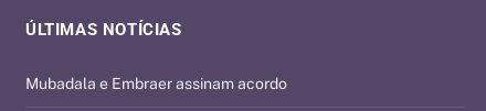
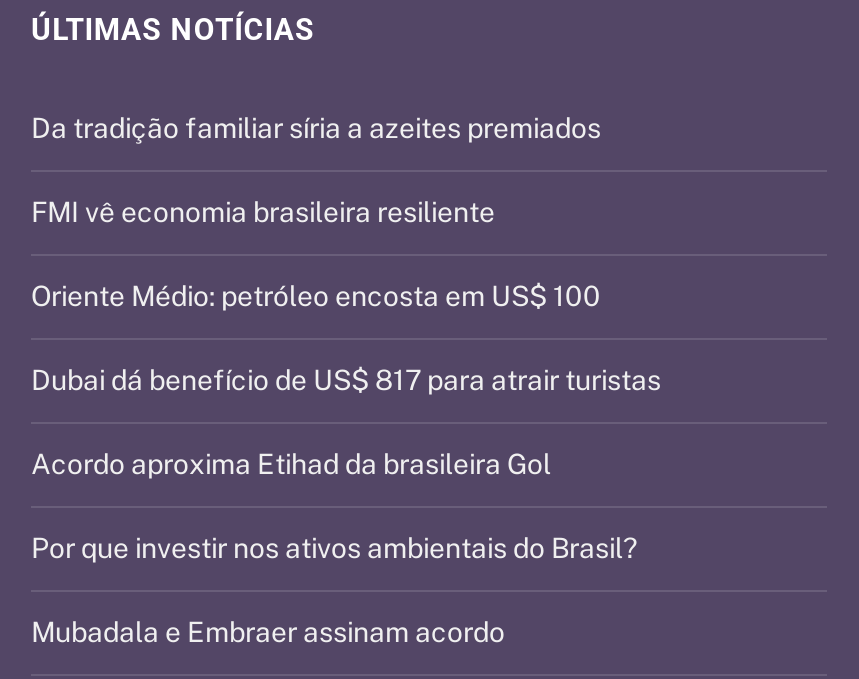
none -> [31,112,661,564] Da tradição familiar síria a azeites premiados | FMI vê economia brasileira resiliente | Oriente Médio: petróleo encosta em US$ 100 | Dubai dá benefício de US$ 817 para atrair turistas | Acordo aproxima Etihad da brasileira Gol | Por que investir nos ativos ambientais do Brasil?

